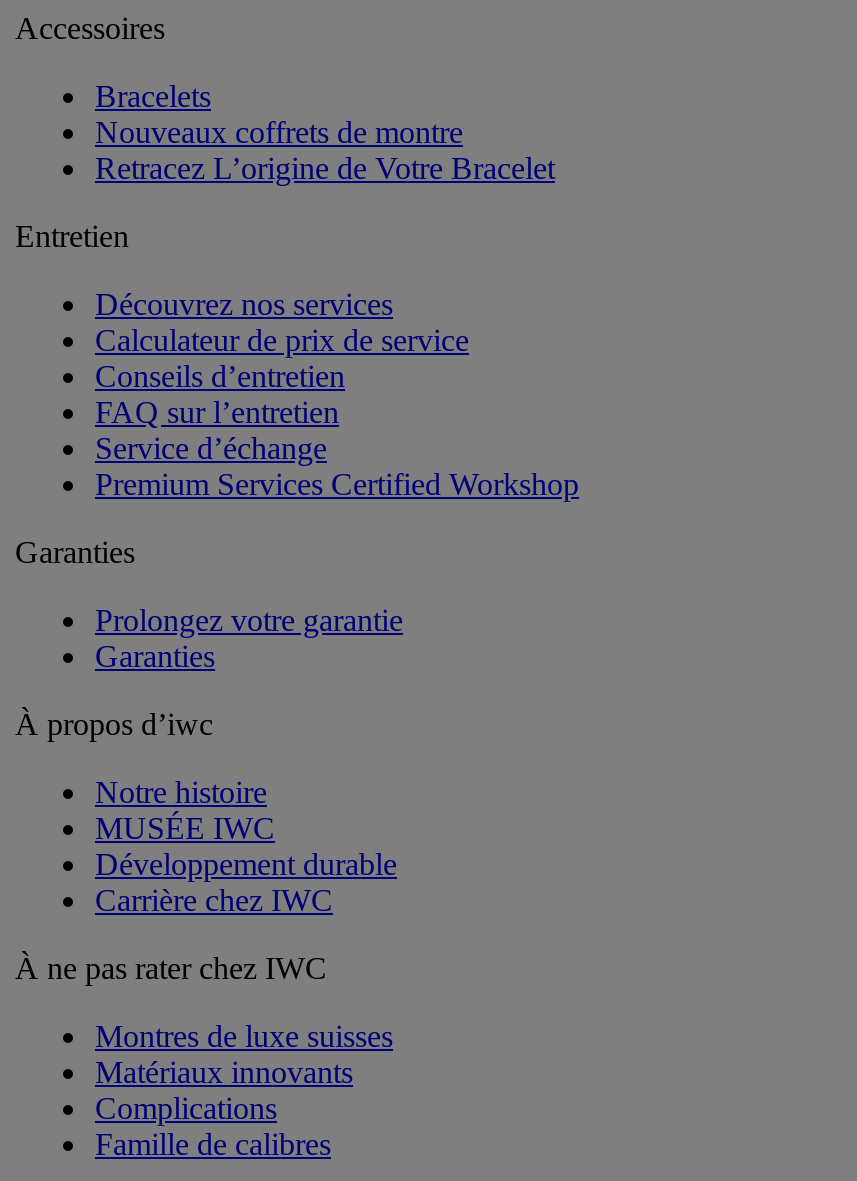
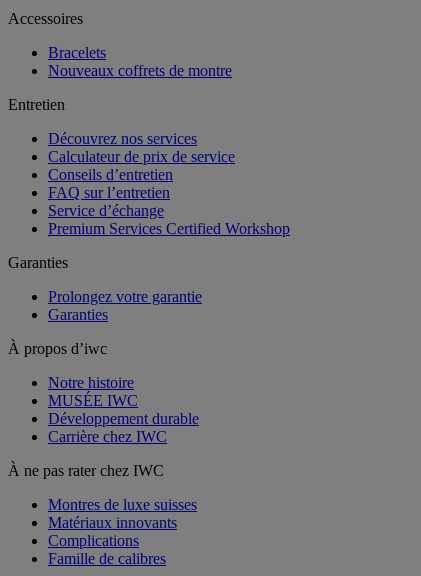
[95,151,555,185] Retracez L’origine de Votre Bracelet -> none

